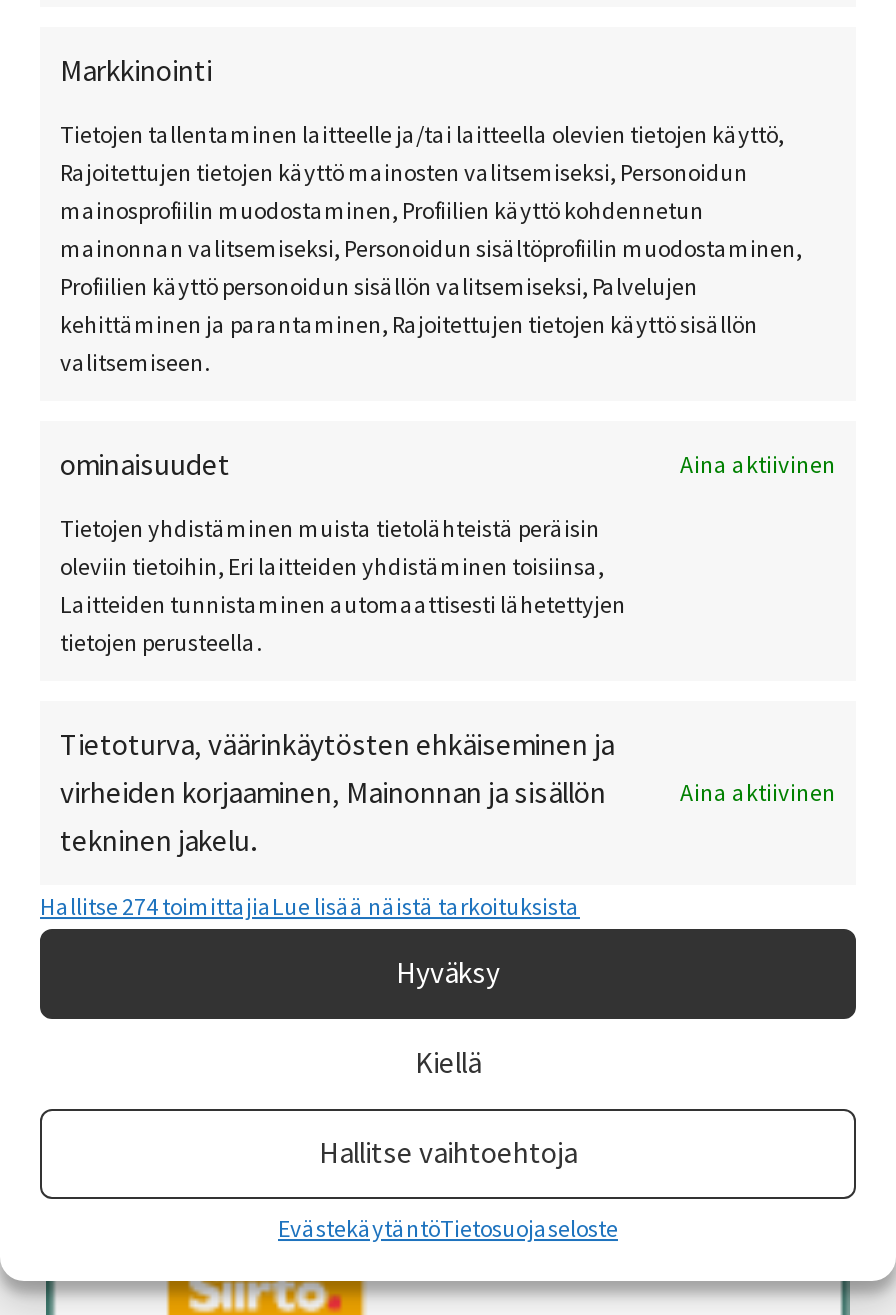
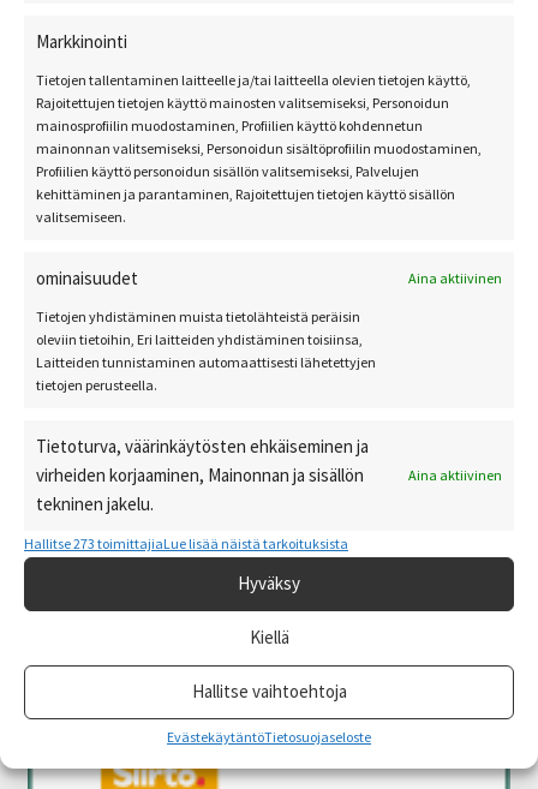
[40,891,580,921] Hallitse 274 toimittajia Lue lisää näistä tarkoituksista -> [24,534,348,552] Hallitse 273 toimittajia Lue lisää näistä tarkoituksista

